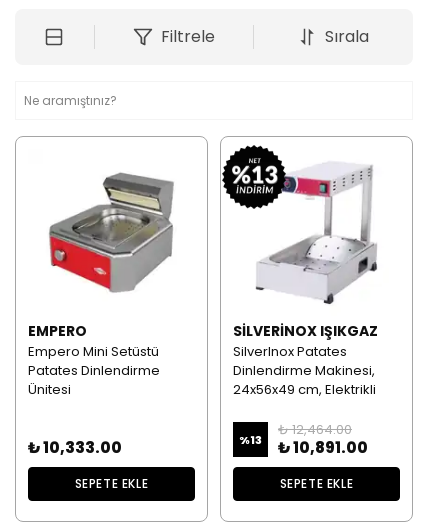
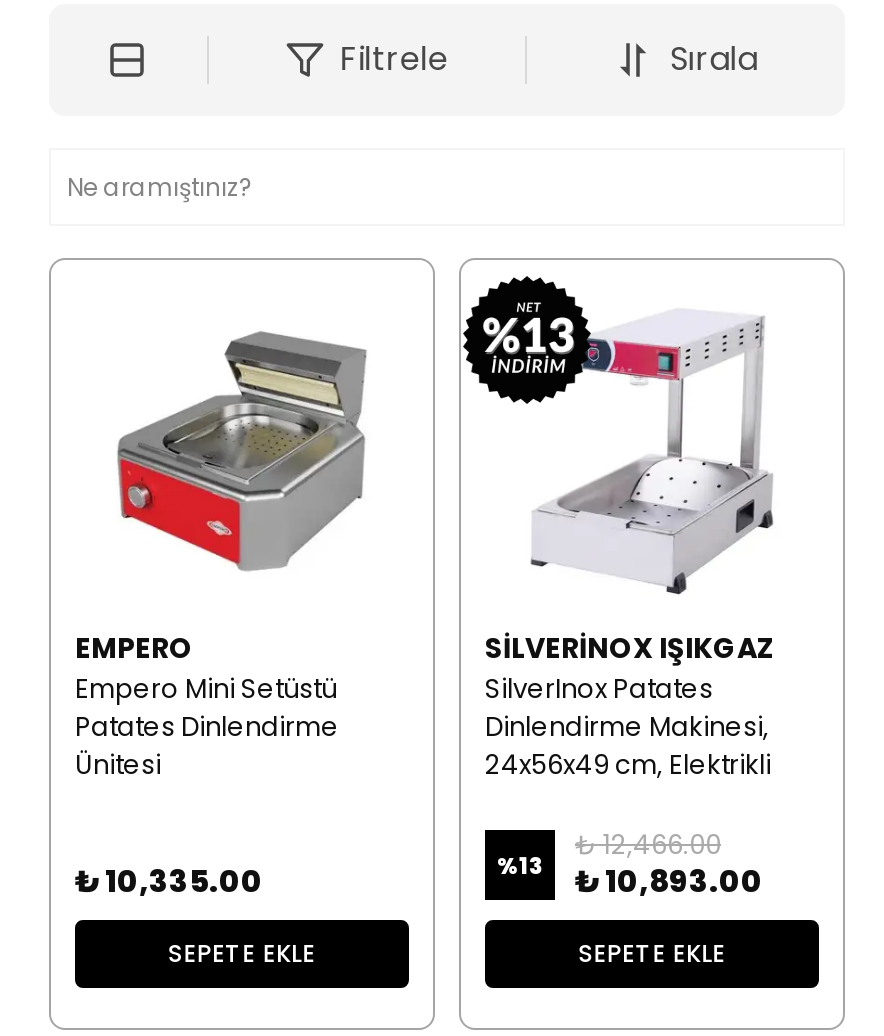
[278,420,352,439] ₺ 12,464.00 -> [575,826,721,864] ₺ 12,466.00
[28,437,122,458] ₺ 10,333.00 -> [75,860,263,902] ₺ 10,335.00
[239,431,368,458] %13 ₺ 10,891.00 -> [497,849,763,902] %13 ₺ 10,893.00

